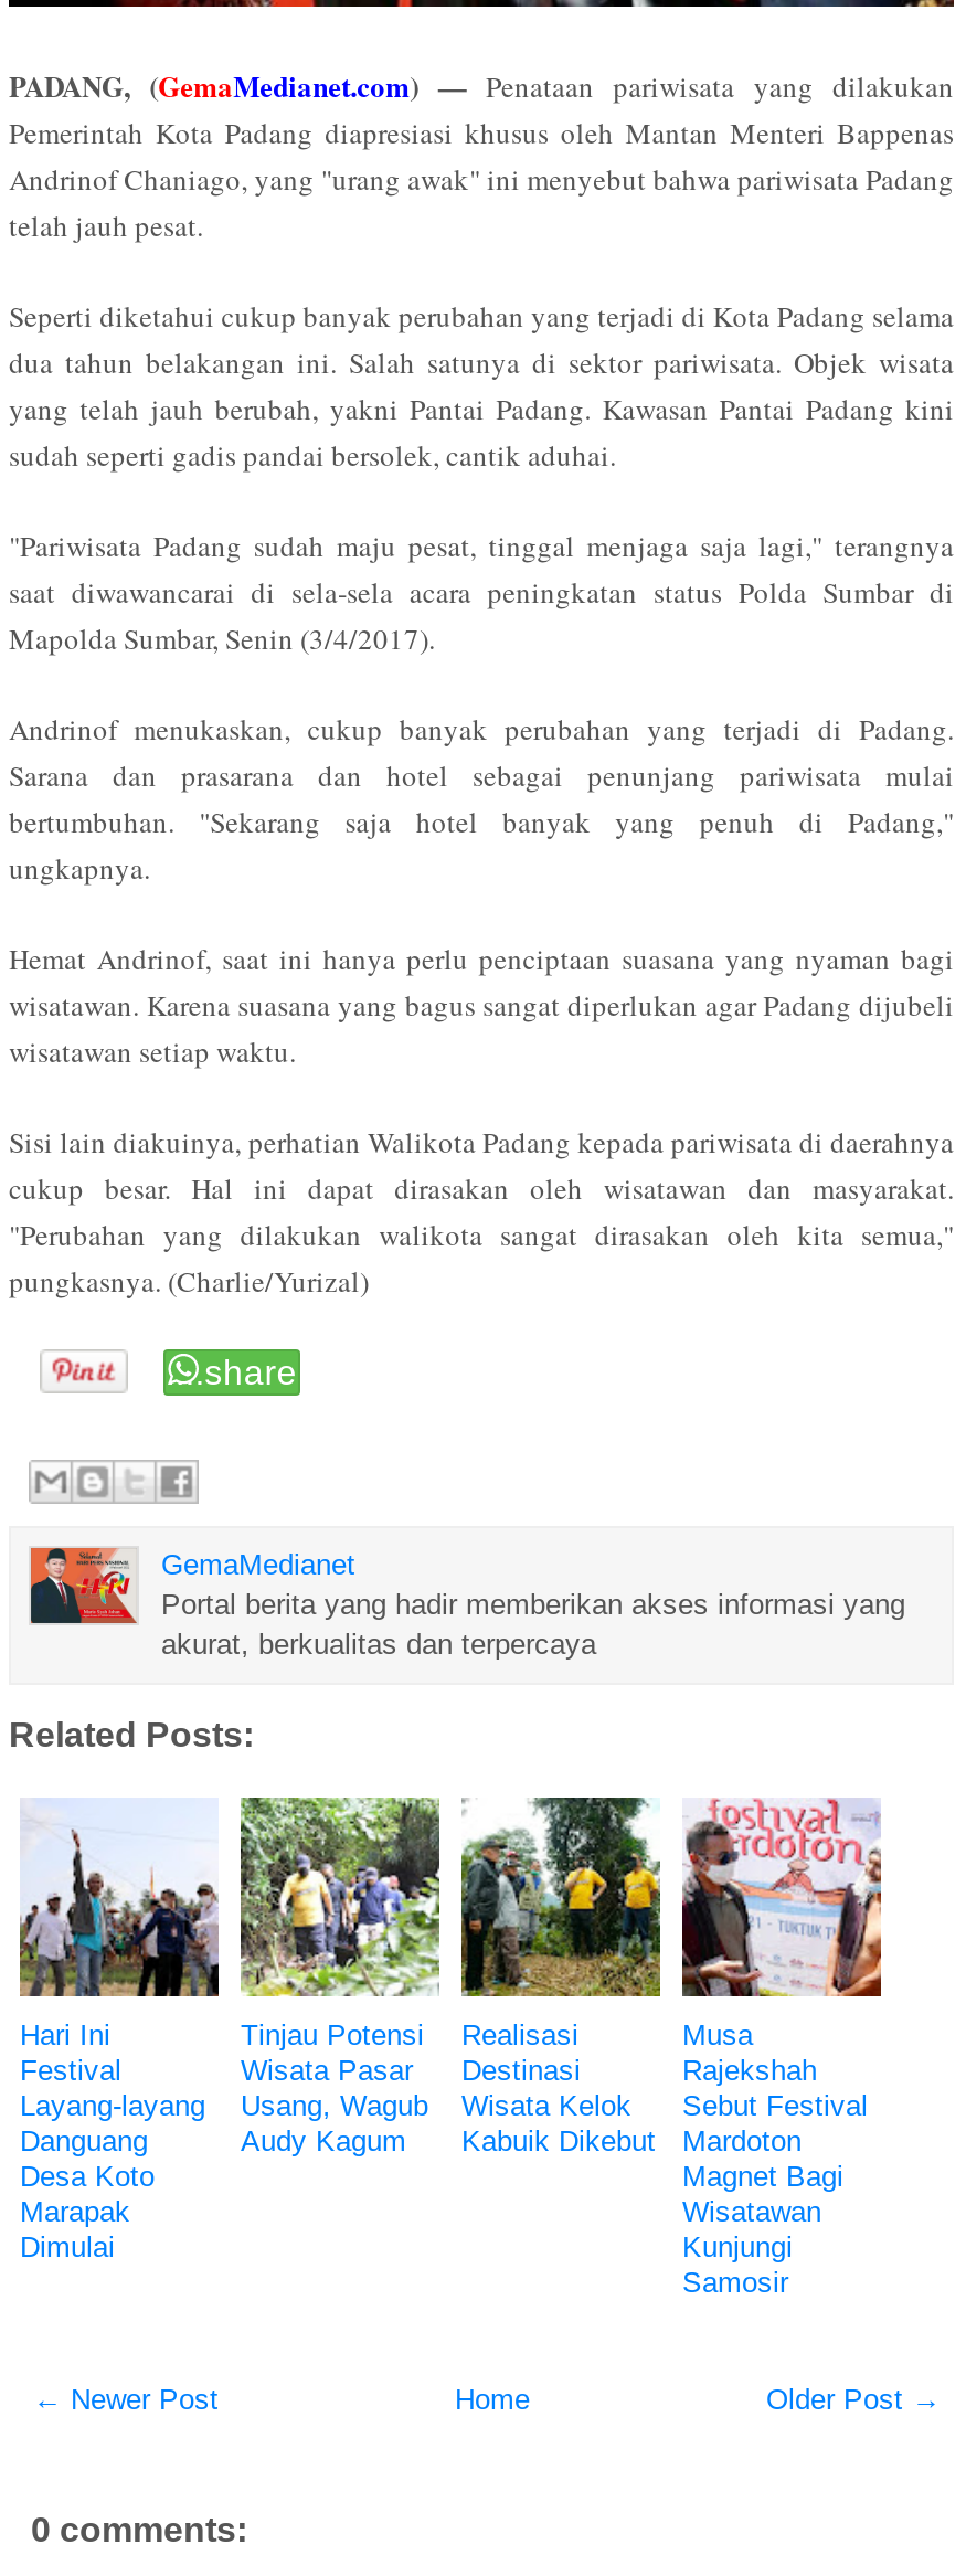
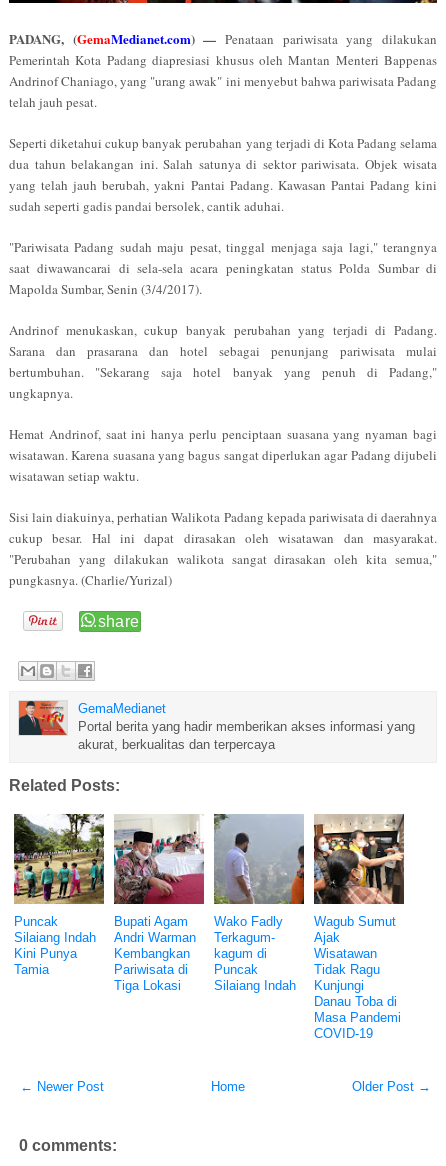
[20,1800,221,2264] [image] | Hari Ini | Festival | Layang-layang | Danguang | Desa Koto | Marapak | Dimulai -> [13,813,105,977] [image] | Puncak | Silaiang Indah | Kini Punya | Tamia
[238,1795,442,1999] [image] -> [114,814,204,859] [image]
[459,1795,662,2158] [image] | Realisasi | Destinasi | Wisata Kelok | Kabuik Dikebut -> [213,813,305,993] [image] | Wako Fadly | Terkagum- | kagum di | Puncak | Silaiang Indah
[680,1798,881,2193] [image] | Musa | Rajekshah | Sebut Festival | Mardoton | Magnet Bagi -> [313,813,405,945] [image] | Wagub Sumut | Ajak
[241,2019,428,2158] Tinjau Potensi | Wisata Pasar | Usang, Wagub | Audy Kagum -> [114,914,196,993] Bupati Agam | Andri Warman | Kembangkan | Pariwisata di | Tiga Lokasi
moved [682,2196,821,2229] -> [314,946,377,961]: Wisatawan
none -> [314,962,380,977] Tidak Ragu
moved [682,2231,793,2264] -> [314,978,364,993]: Kunjungi
[682,2266,788,2299] Samosir -> [314,994,401,1041] Danau Toba di | Masa Pandemi | COVID-19

